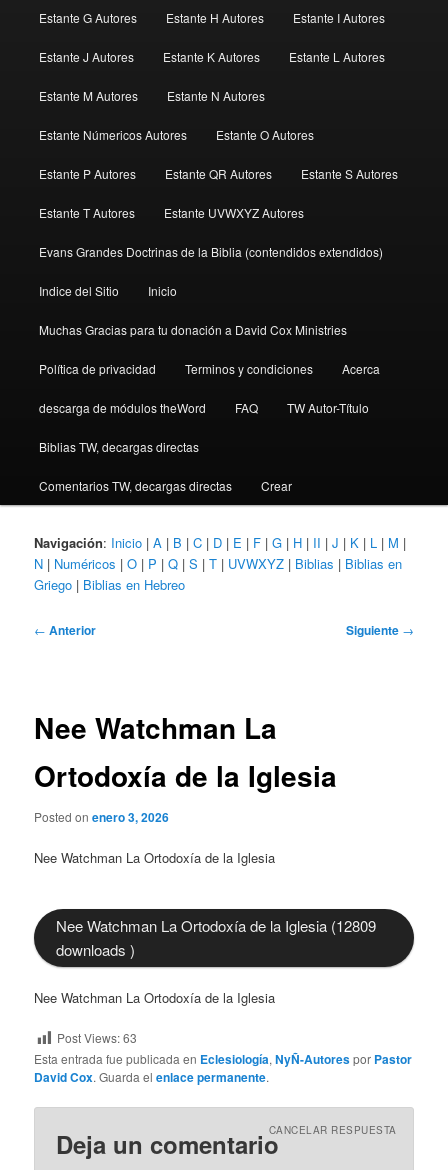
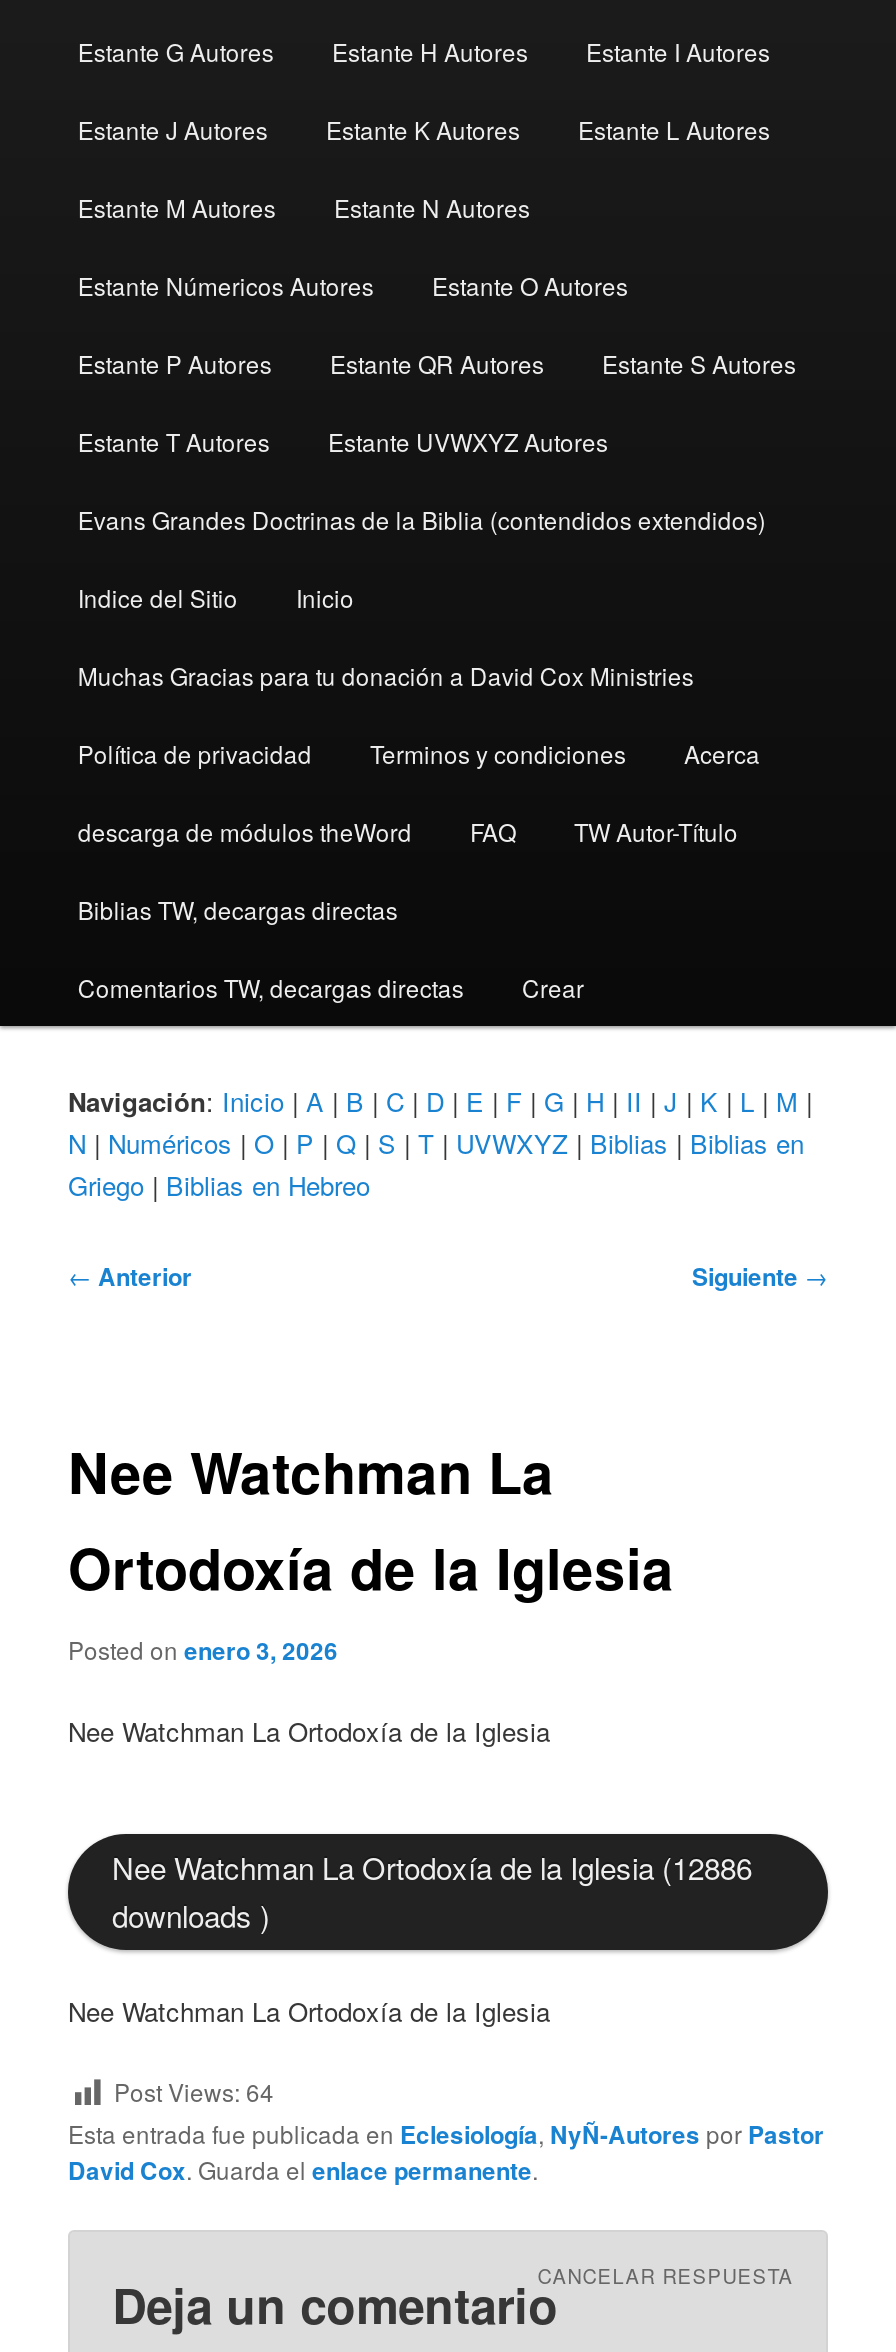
[56,915,376,936] Nee Watchman La Ortodoxía de la Iglesia (12809 -> [112,1846,752,1888] Nee Watchman La Ortodoxía de la Iglesia (12886
[57,1029,137,1046] Post Views: 63 -> [114,2075,274,2109] Post Views: 64

